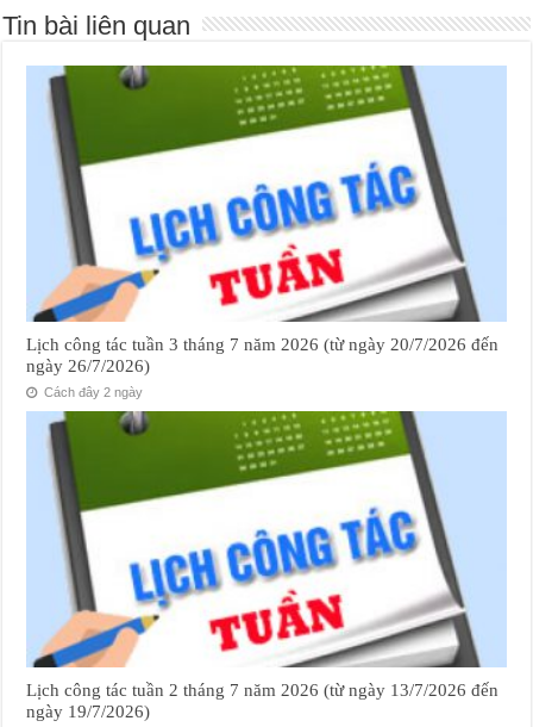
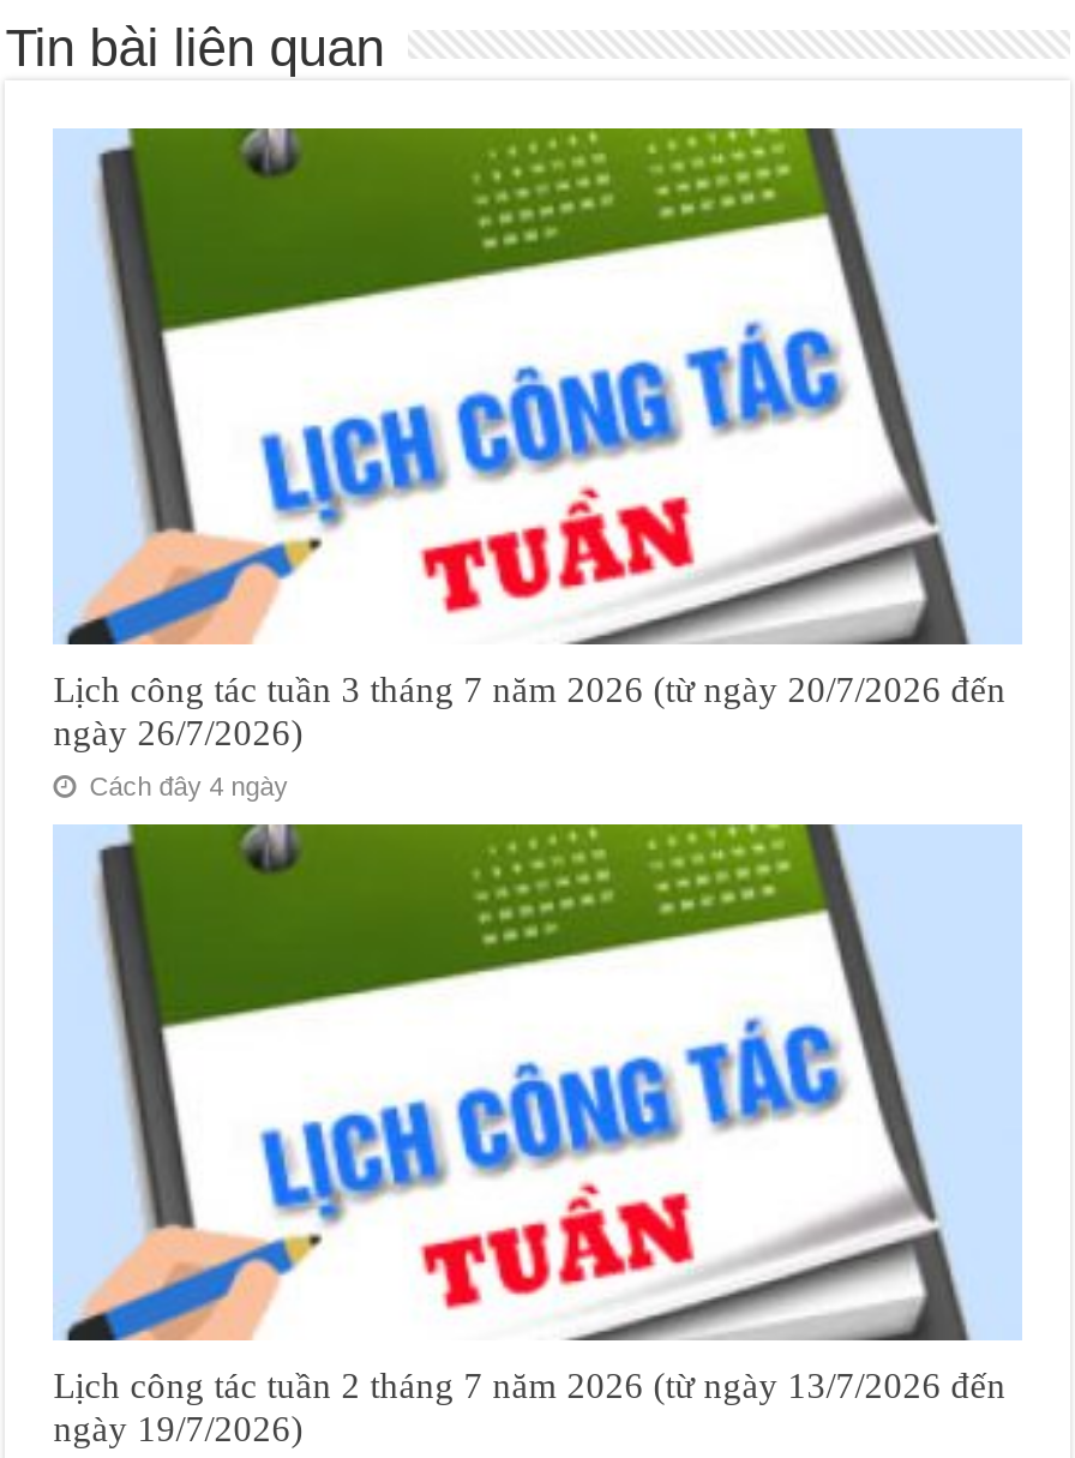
[41,385,143,399] Cách đây 2 ngày -> [82,771,288,800] Cách đây 4 ngày

